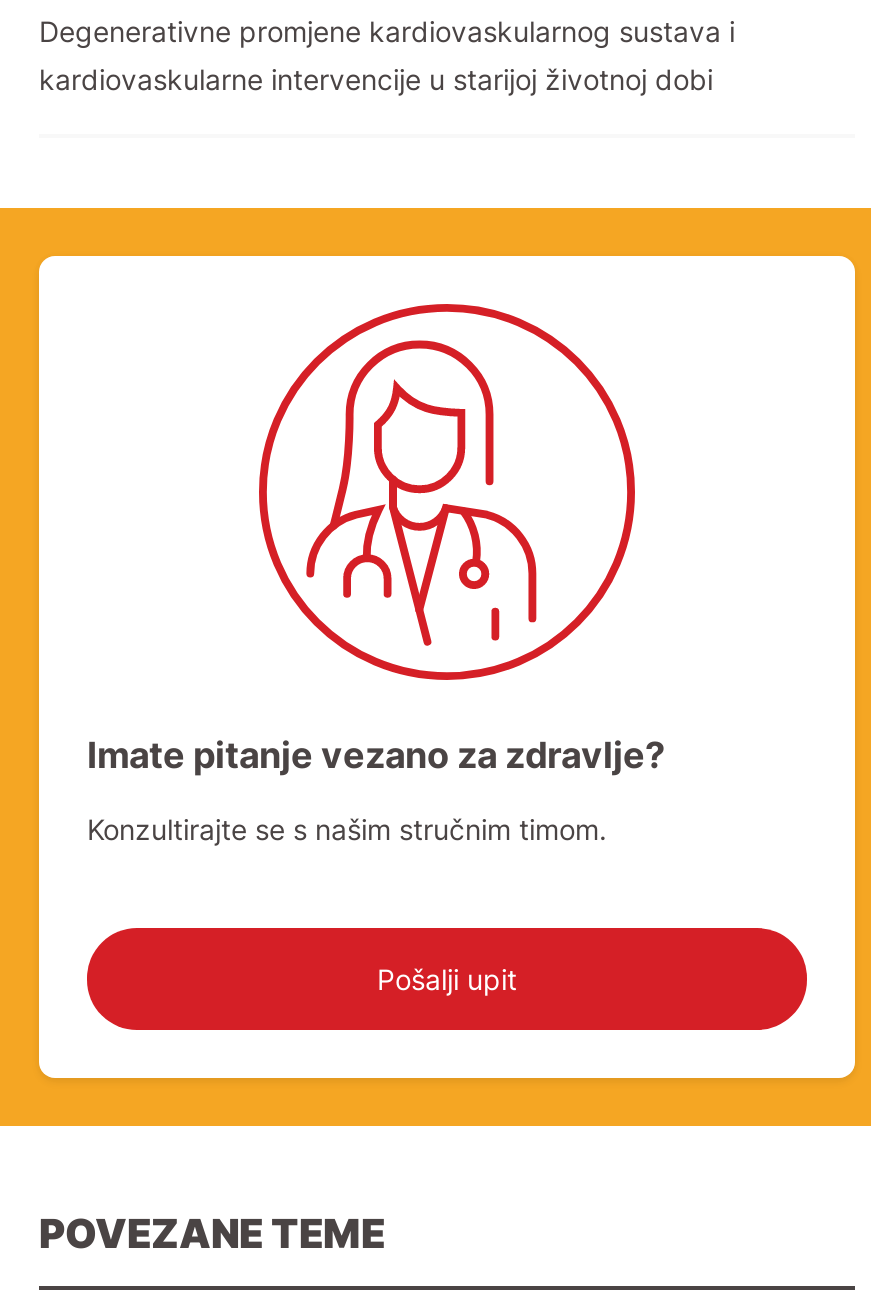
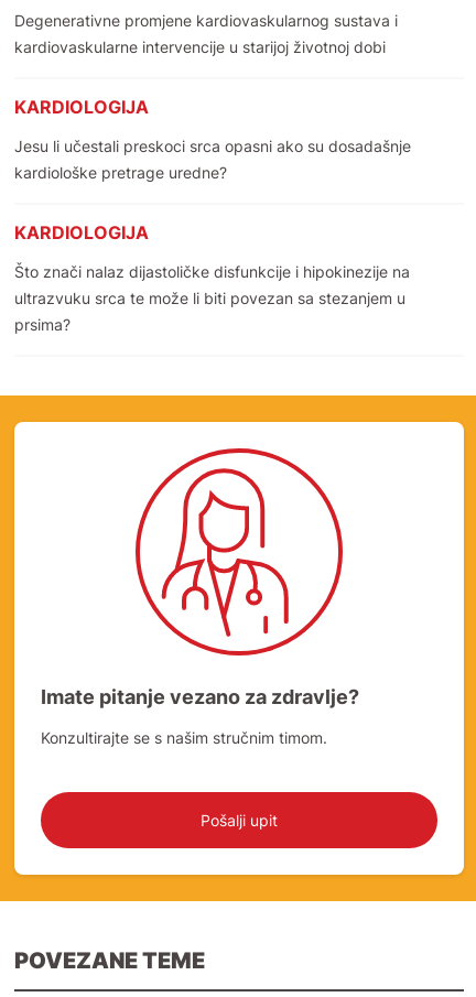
none -> [14,92,411,334] KARDIOLOGIJA | Jesu li učestali preskoci srca opasni ako su dosadašnje | kardiološke pretrage uredne? | KARDIOLOGIJA | Što znači nalaz dijastoličke disfunkcije i hipokinezije na | ultrazvuku srca te može li biti povezan sa stezanjem u | prsima?

